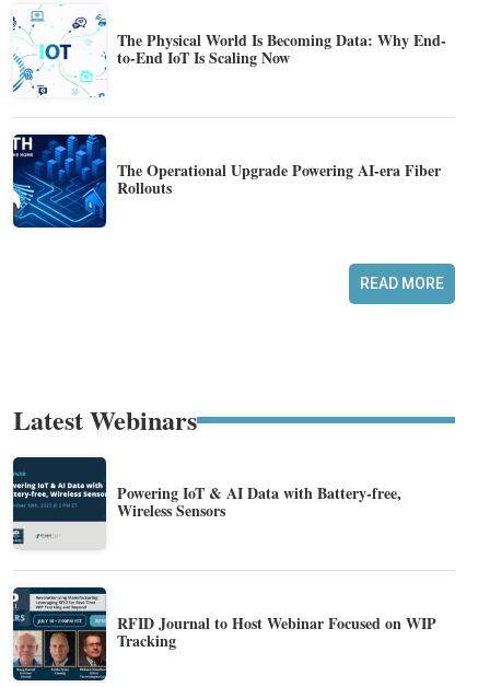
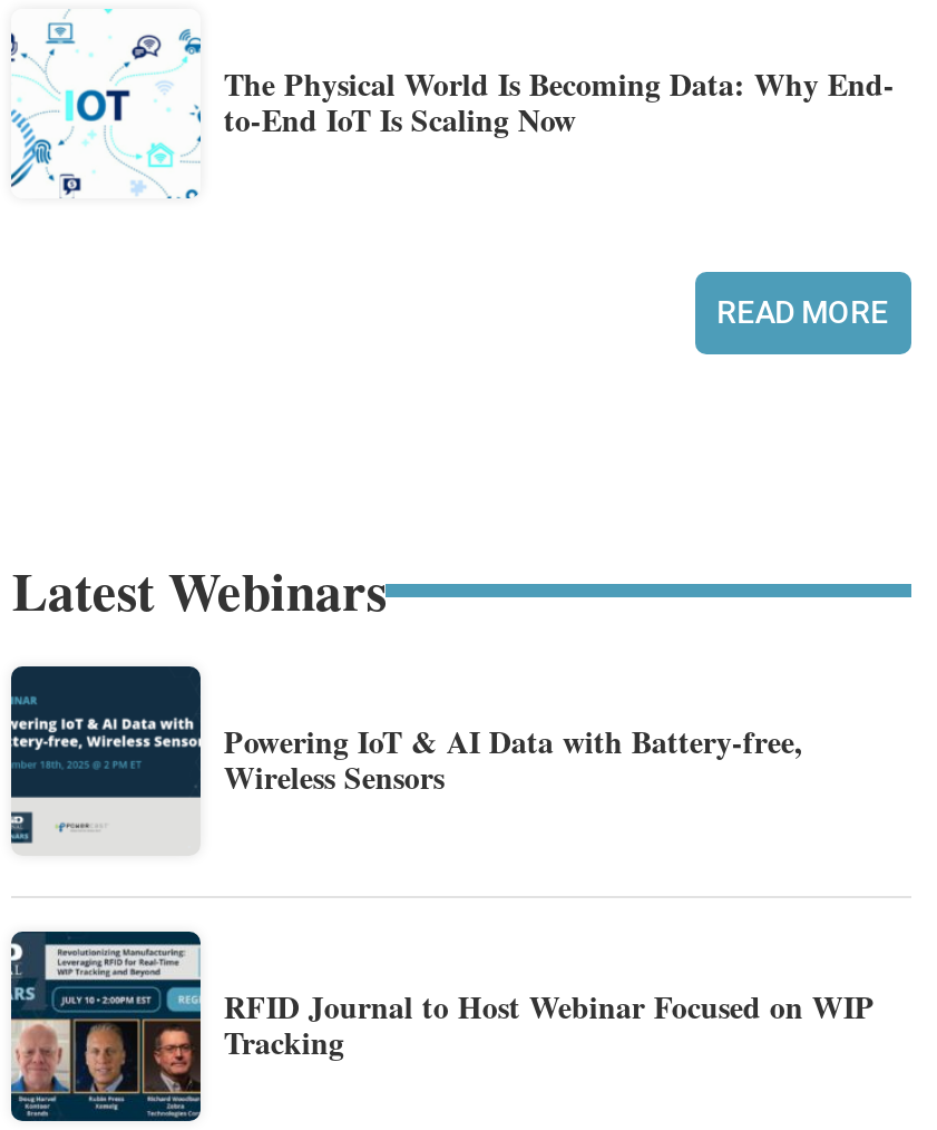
[12,133,441,229] [image] | The Operational Upgrade Powering AI-era Fiber | Rollouts -> none

